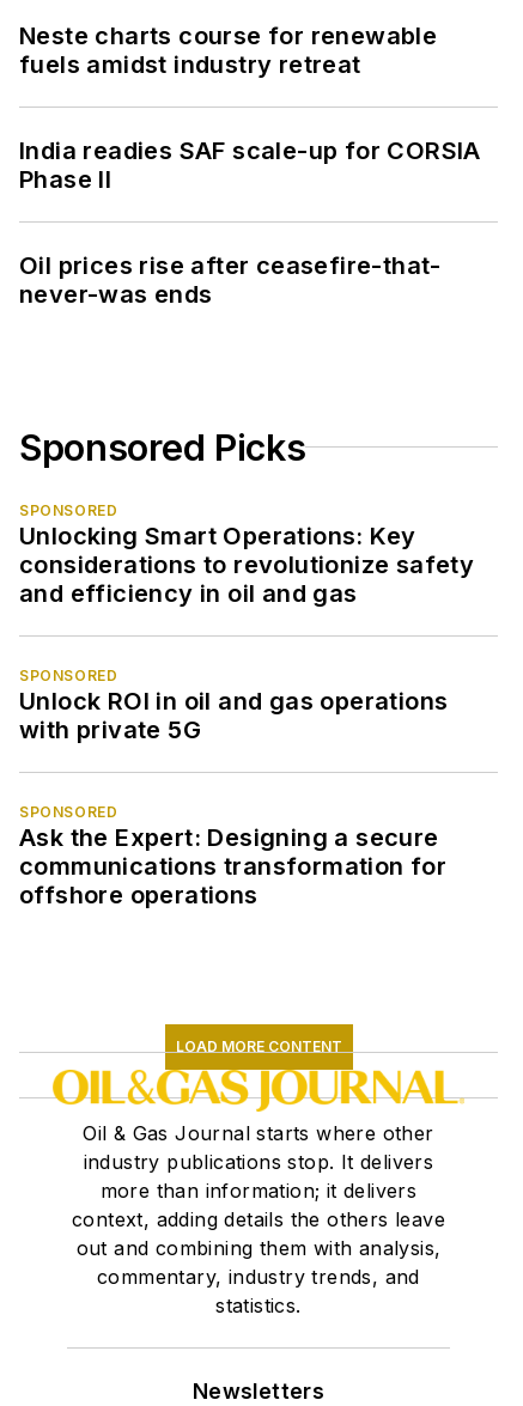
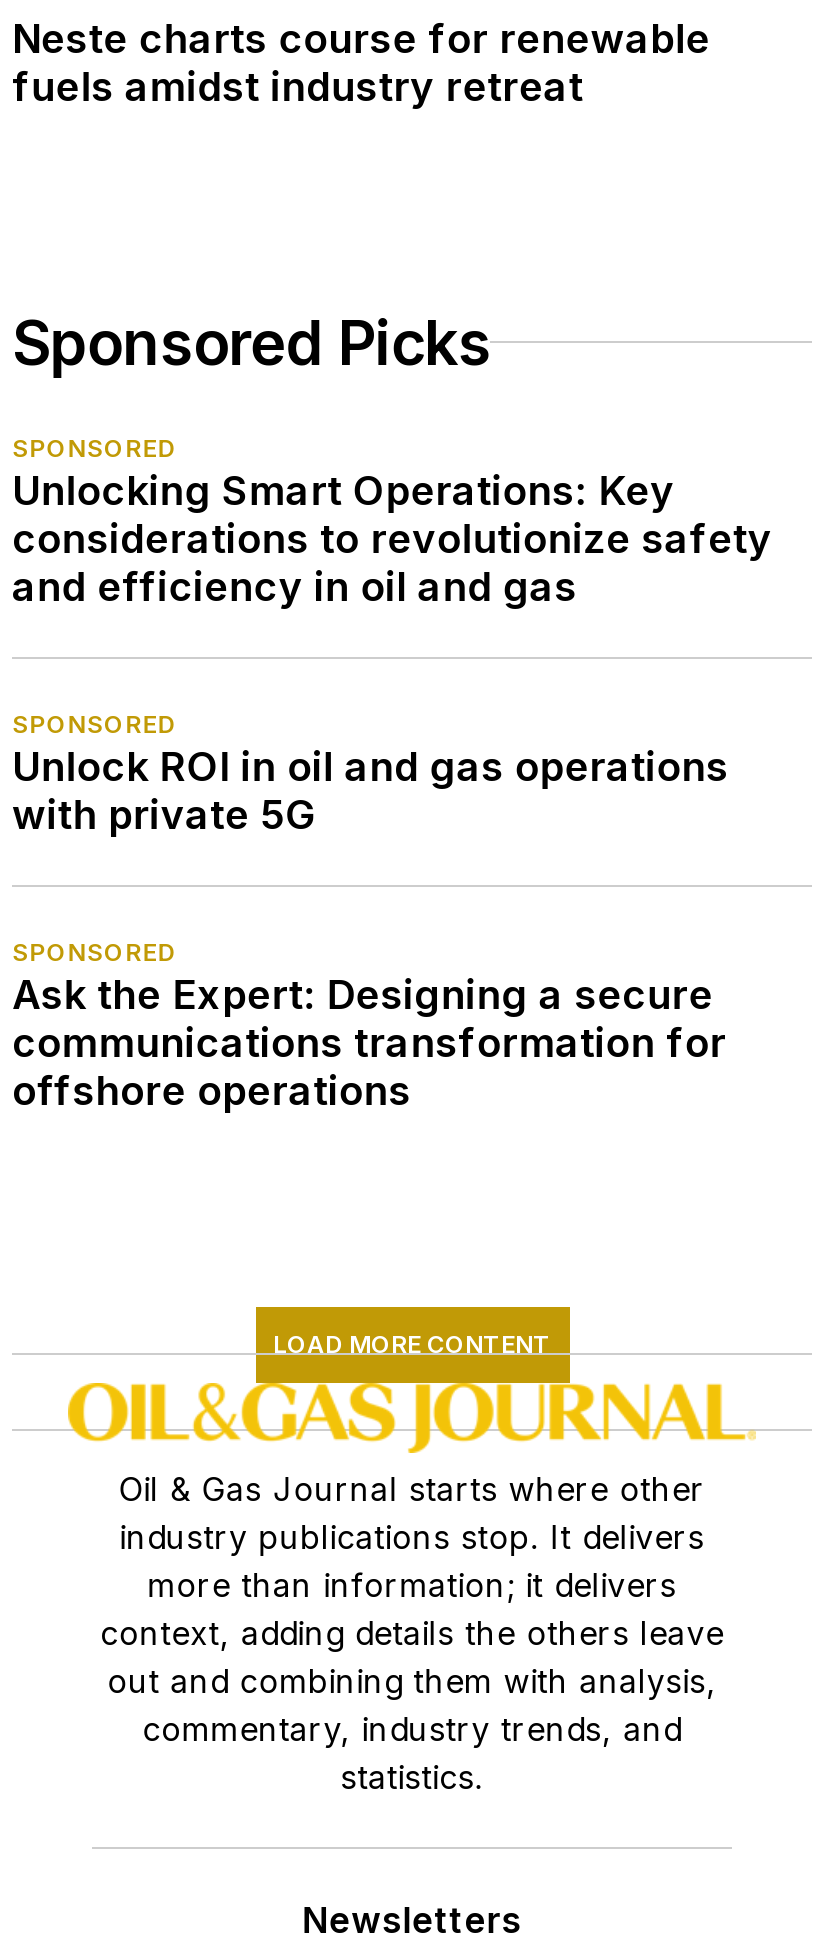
[19,136,481,308] India readies SAF scale-up for CORSIA | Phase II | Oil prices rise after ceasefire-that- | never-was ends -> none

